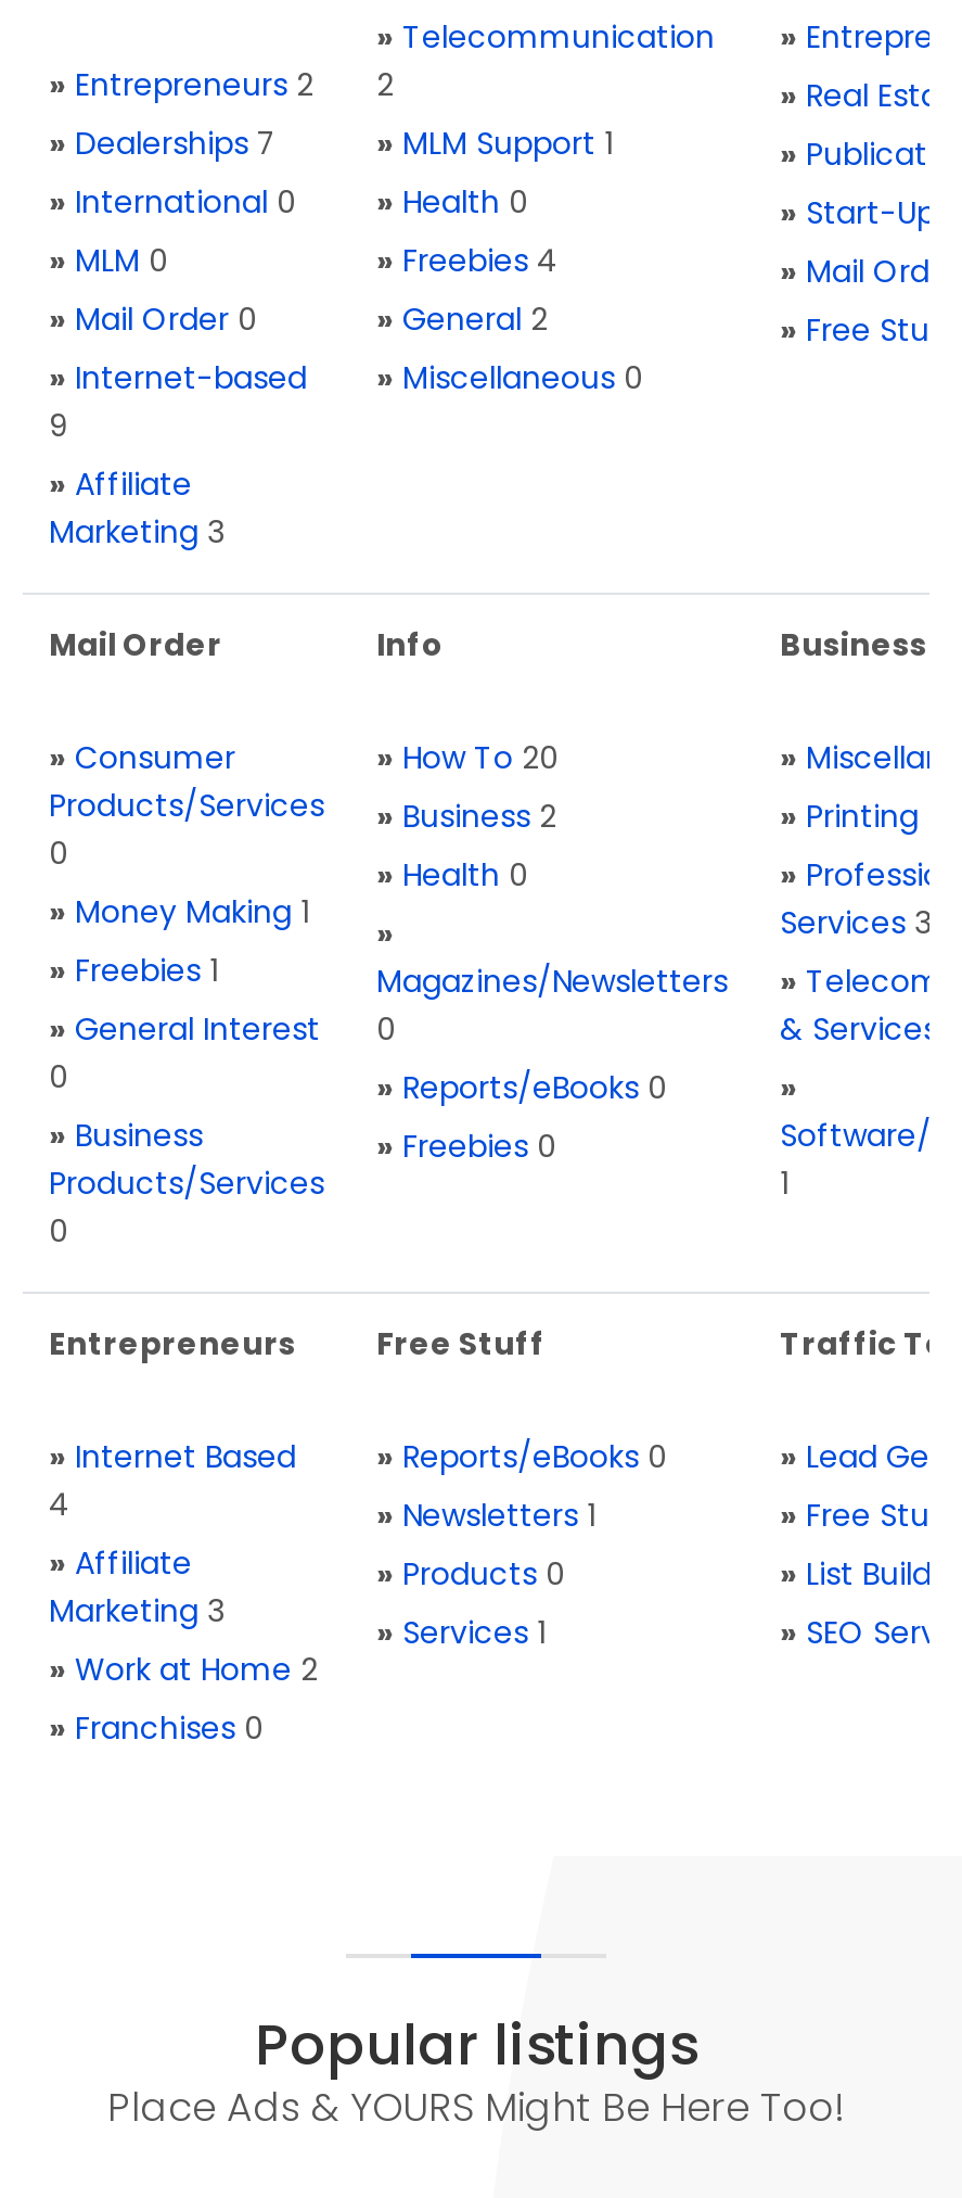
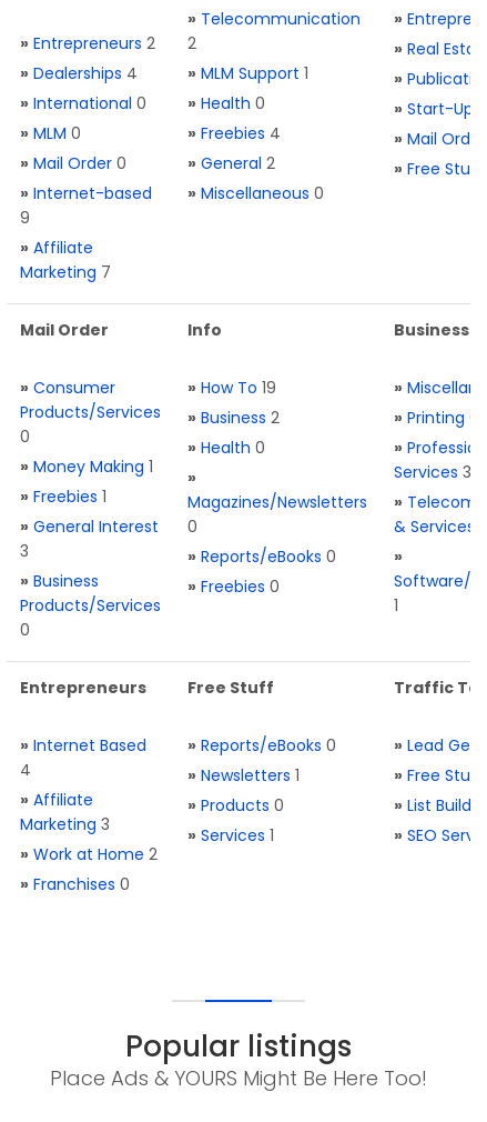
[49,122,277,165] » Dealerships 7 -> [20,62,138,84] » Dealerships 4
[49,510,225,554] Marketing 3 -> [20,261,111,283] Marketing 7
[376,736,559,779] » How To 20 -> [187,377,276,399] » How To 19
[49,1055,68,1098] 0 -> [20,540,29,562] 3

